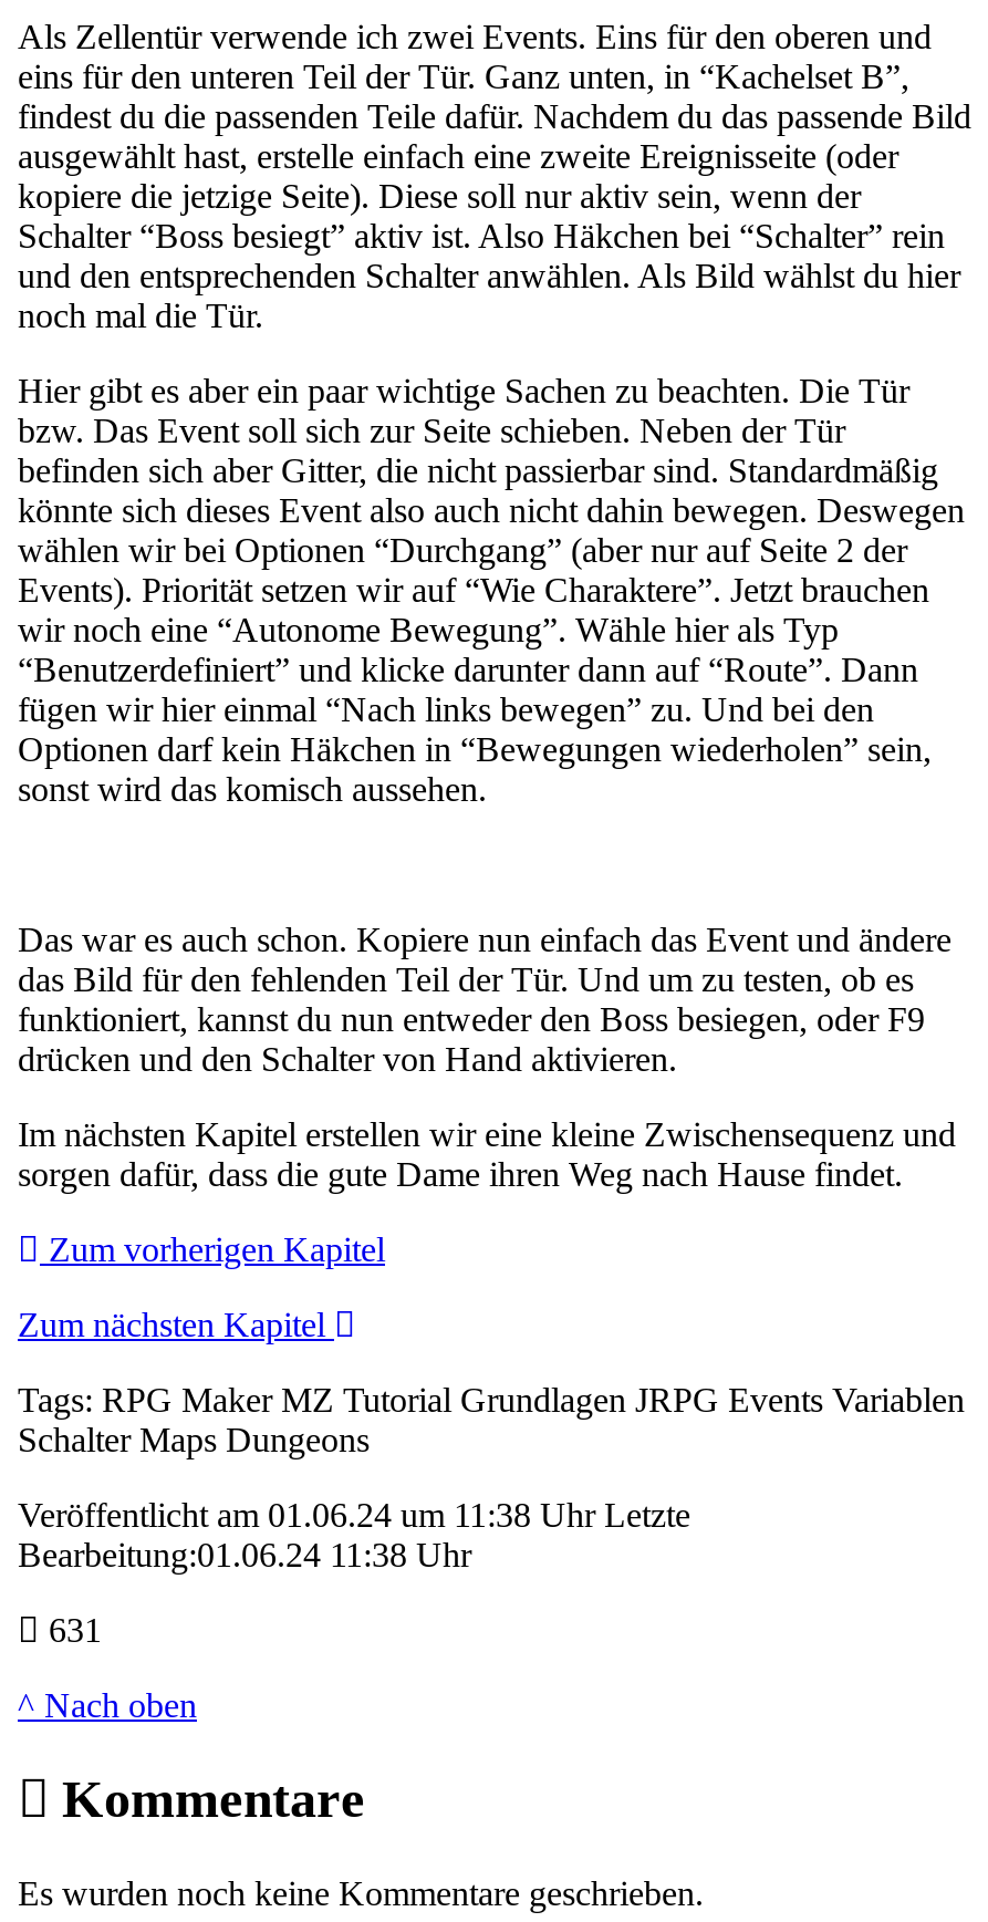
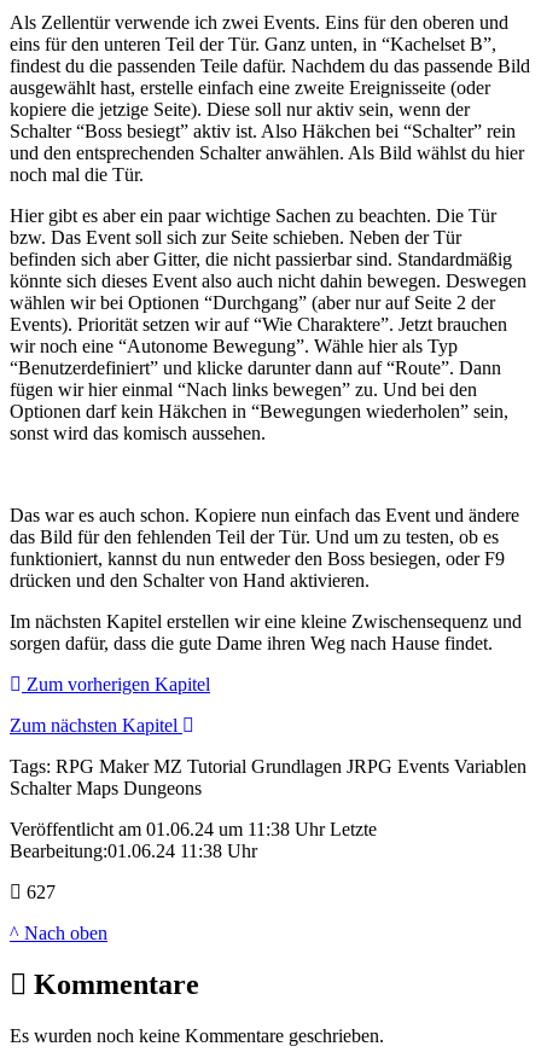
[49,1610,102,1648] 631 -> [27,881,56,902] 627

